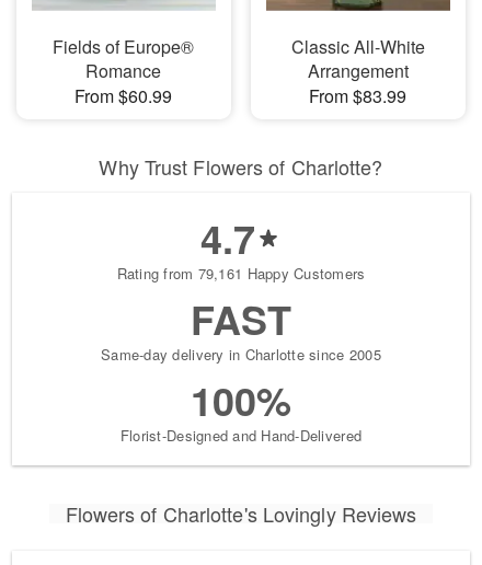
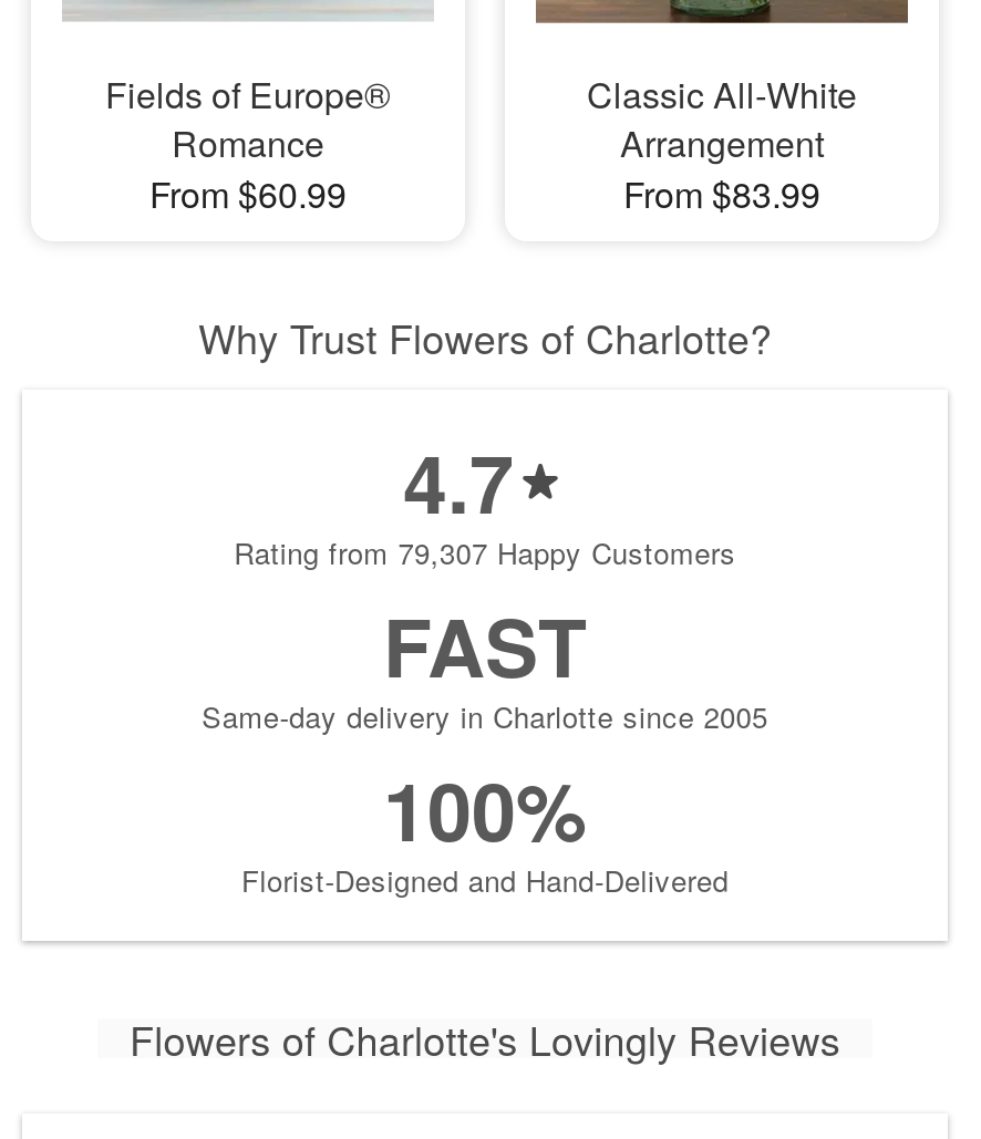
[117,263,365,284] Rating from 79,161 Happy Customers -> [234,532,736,574] Rating from 79,307 Happy Customers

